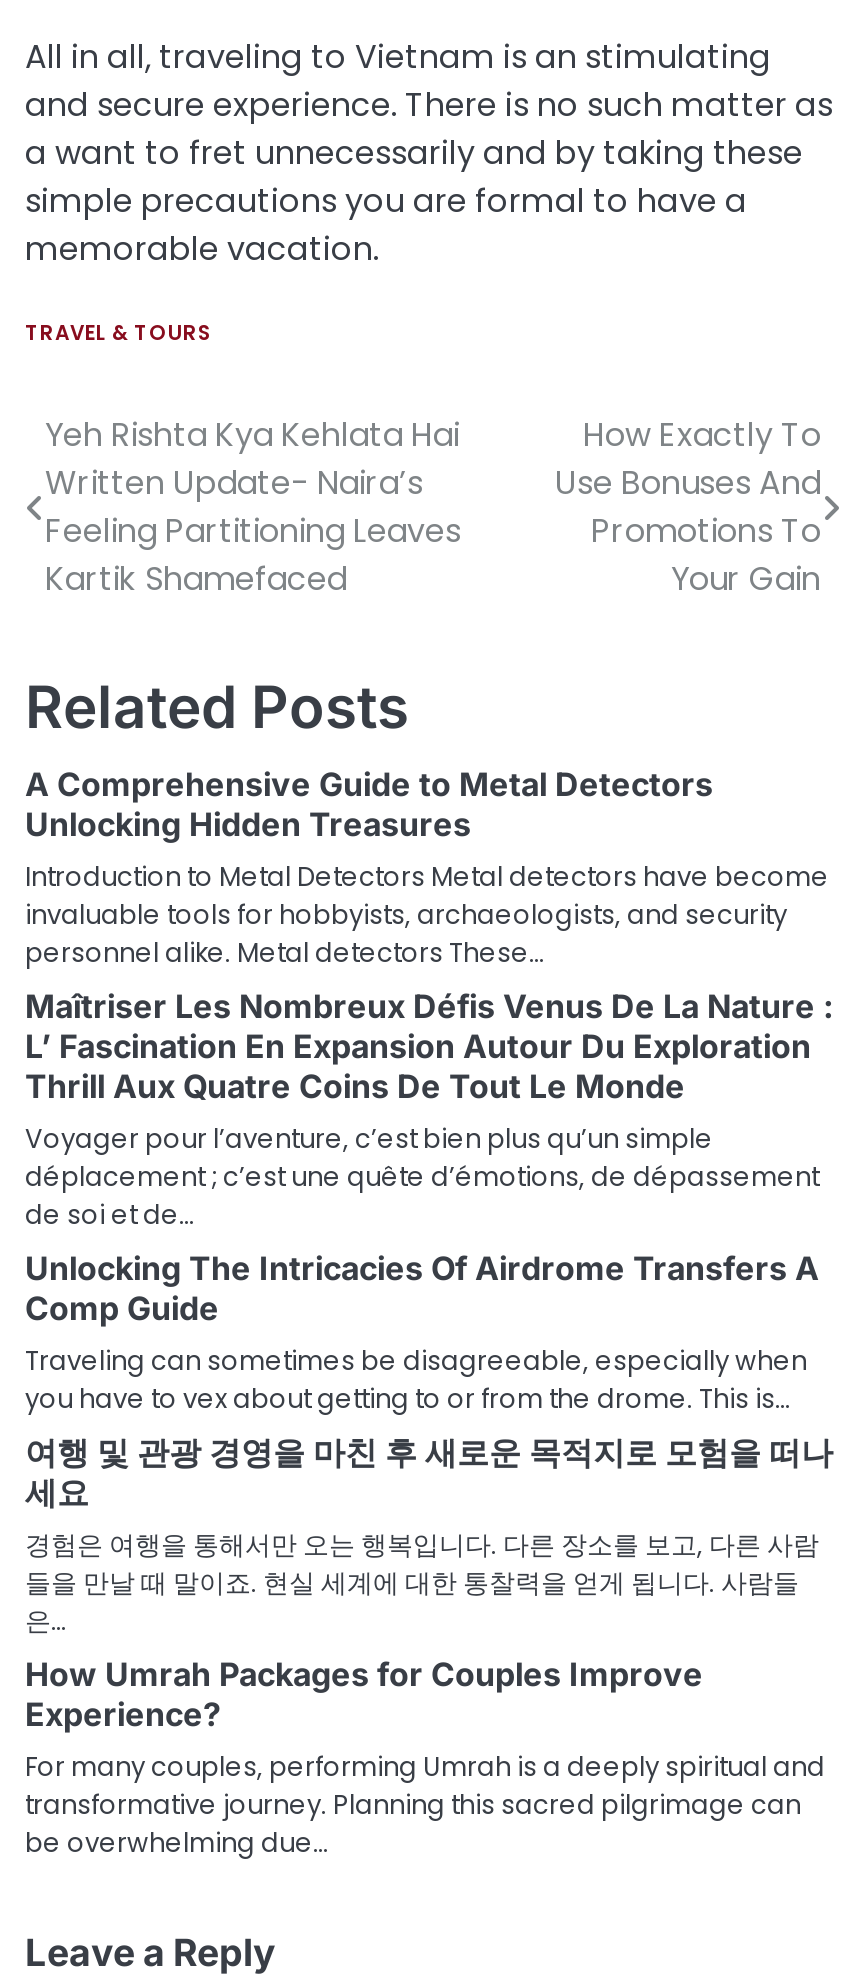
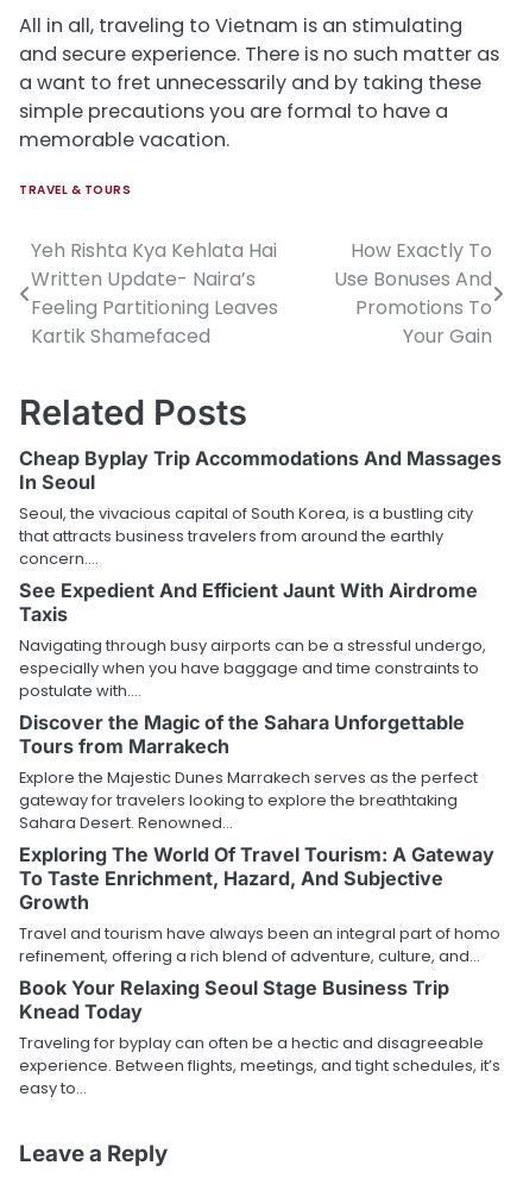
[25,764,833,1862] A Comprehensive Guide to Metal Detectors | Unlocking Hidden Treasures | Introduction to Metal Detectors Metal detectors have become | invaluable tools for hobbyists, archaeologists, and security | personnel alike. Metal detectors These… | Maîtriser Les Nombreux Défis Venus De La Nature : | L’ Fascination En Expansion Autour Du Exploration | Thrill Aux Quatre Coins De Tout Le Monde | Voyager pour l’aventure, c’est bien plus qu’un simple | déplacement ; c’est une quête d’émotions, de dépassement | de soi et de… | Unlocking The Intricacies Of Airdrome Transfers A | Comp Guide | Traveling can sometimes be disagreeable, especially when | you have to vex about getting to or from the drome. This is… | 여행 및 관광 경영을 마친 후 새로운 목적지로 모험을 떠나 | 세요 | 경험은 여행을 통해서만 오는 행복입니다. 다른 장소를 보고, 다른 사람 | 들을 만날 때 말이죠. 현실 세계에 대한 통찰력을 얻게 됩니다. 사람들 | 은… | How Umrah Packages for Couples Improve | Experience? | For many couples, performing Umrah is a deeply spiritual and | transformative journey. Planning this sacred pilgrimage can | be overwhelming due… -> [19,446,502,1099] Cheap Byplay Trip Accommodations And Massages | In Seoul | Seoul, the vivacious capital of South Korea, is a bustling city | that attracts business travelers from around the earthly | concern.… | See Expedient And Efficient Jaunt With Airdrome | Taxis | Navigating through busy airports can be a stressful undergo, | especially when you have baggage and time constraints to | postulate with.… | Discover the Magic of the Sahara Unforgettable | Tours from Marrakech | Explore the Majestic Dunes Marrakech serves as the perfect | gateway for travelers looking to explore the breathtaking | Sahara Desert. Renowned… | Exploring The World Of Travel Tourism: A Gateway | To Taste Enrichment, Hazard, And Subjective | Growth | Travel and tourism have always been an integral part of homo | refinement, offering a rich blend of adventure, culture, and… | Book Your Relaxing Seoul Stage Business Trip | Knead Today | Traveling for byplay can often be a hectic and disagreeable | experience. Between flights, meetings, and tight schedules, it’s | easy to…

